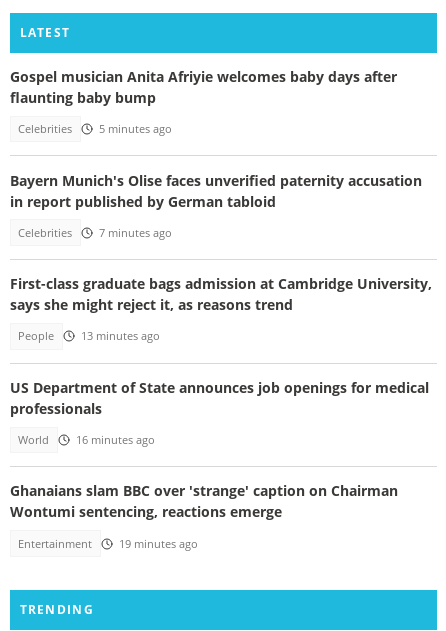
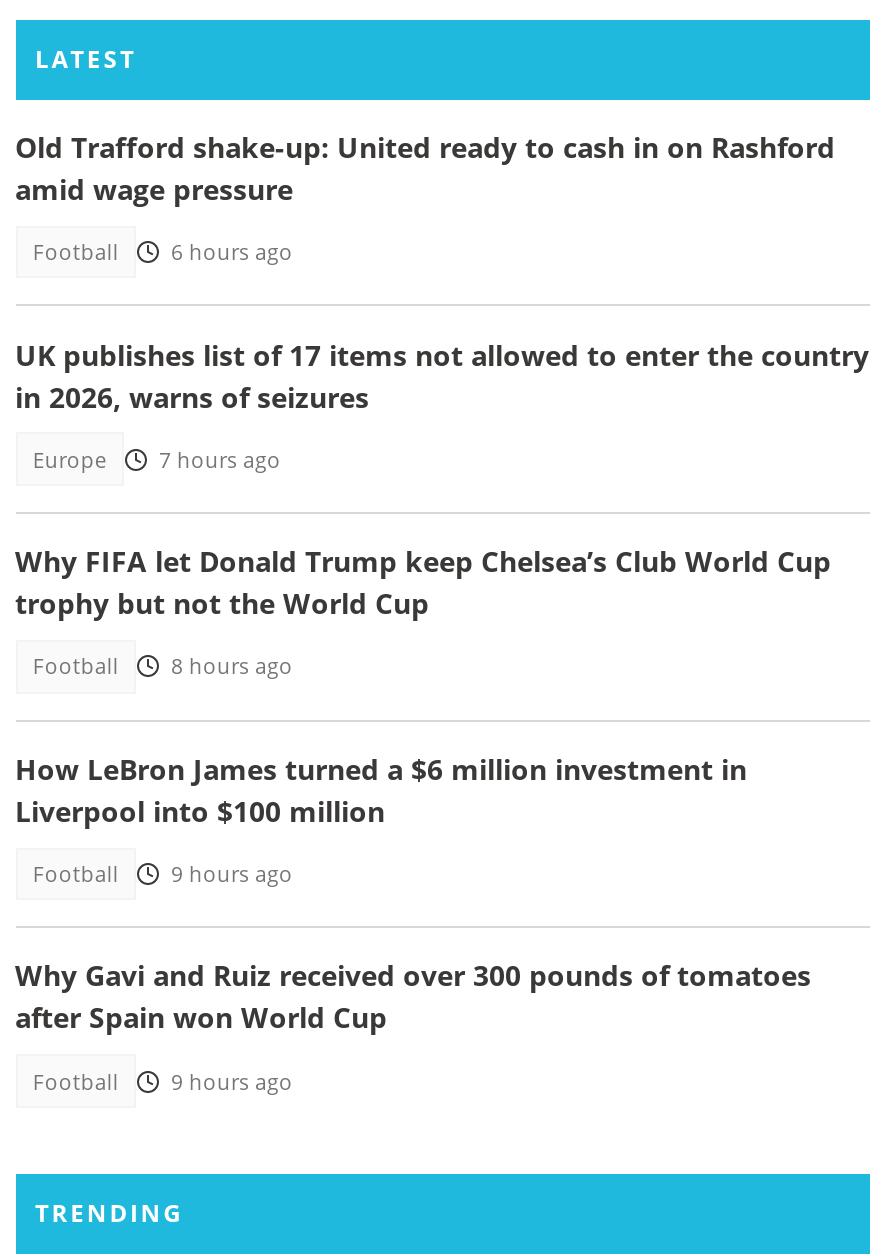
[9,67,396,107] Gospel musician Anita Afriyie welcomes baby days after | flaunting baby bump -> [15,128,835,208] Old Trafford shake-up: United ready to cash in on Rashford | amid wage pressure
[18,122,171,136] Celebrities | 5 minutes ago -> [33,238,293,266] Football | 6 hours ago
[9,170,421,210] Bayern Munich's Olise faces unverified paternity accusation | in report published by German tabloid -> [15,335,869,415] UK publishes list of 17 items not allowed to enter the country | in 2026, warns of seizures
[18,226,171,240] Celebrities | 7 minutes ago -> [33,445,281,473] Europe | 7 hours ago
[9,274,431,314] First-class graduate bags admission at Cambridge University, | says she might reject it, as reasons trend -> [15,542,831,622] Why FIFA let Donald Trump keep Chelsea’s Club World Cup | trophy but not the World Cup
[18,329,159,343] People | 13 minutes ago -> [33,653,293,681] Football | 8 hours ago
[9,378,428,418] US Department of State announces job openings for medical | professionals -> [15,750,747,830] How LeBron James turned a $6 million investment in | Liverpool into $100 million
[18,433,154,447] World | 16 minutes ago -> [33,860,293,888] Football | 9 hours ago
[9,481,397,521] Ghanaians slam BBC over 'strange' caption on Chairman | Wontumi sentencing, reactions emerge -> [15,957,811,1037] Why Gavi and Ruiz received over 300 pounds of tomatoes | after Spain won World Cup
[18,536,197,550] Entertainment | 19 minutes ago -> [33,1067,293,1095] Football | 9 hours ago

